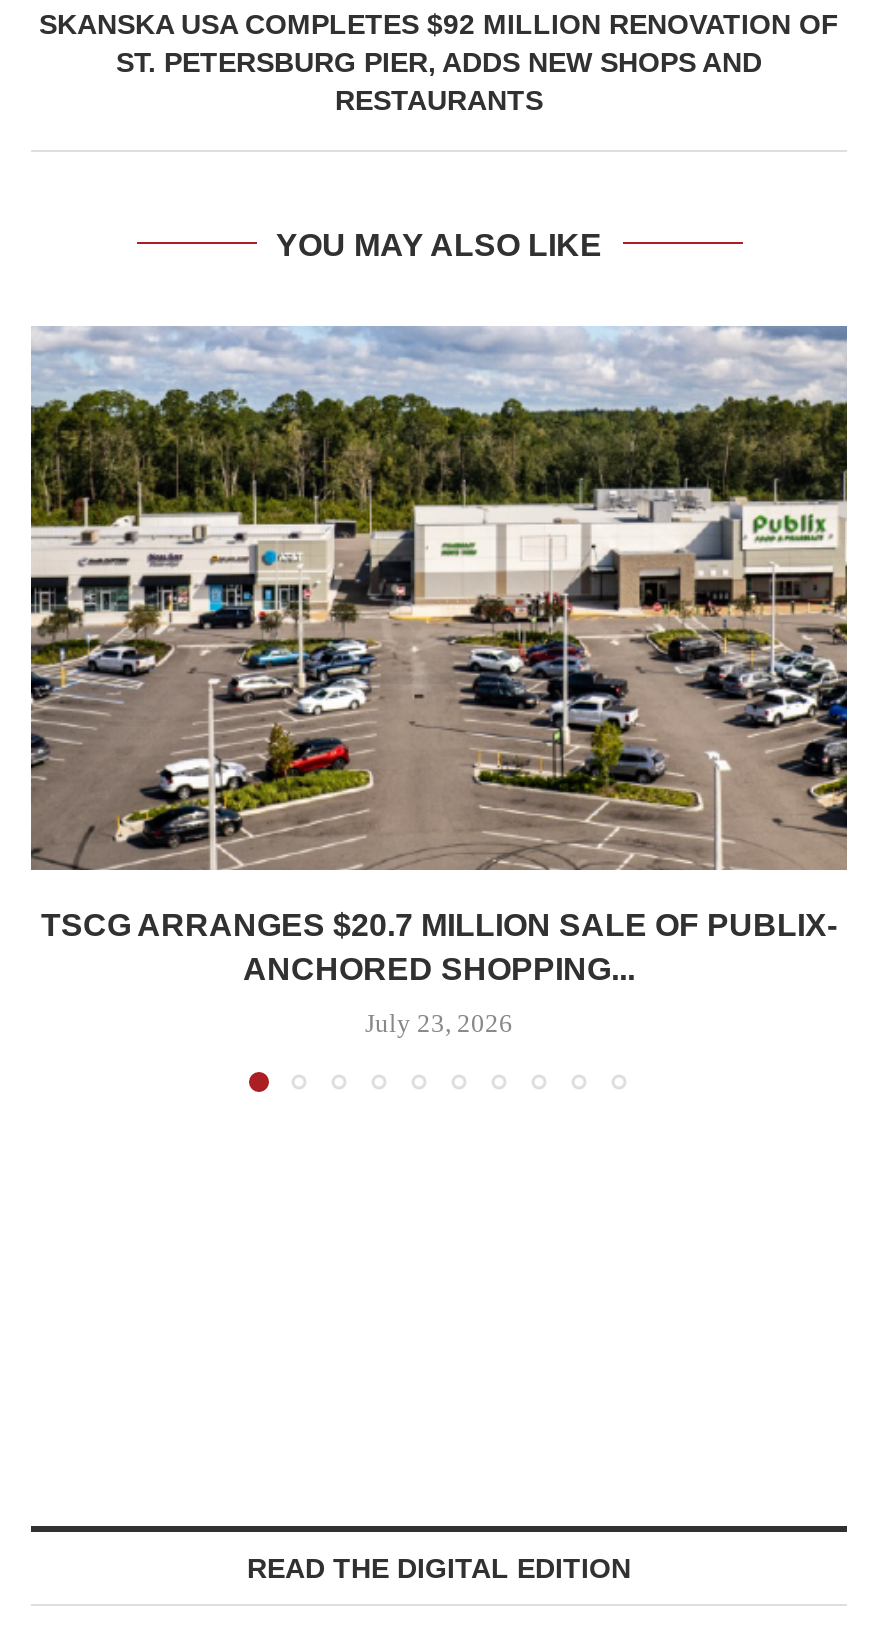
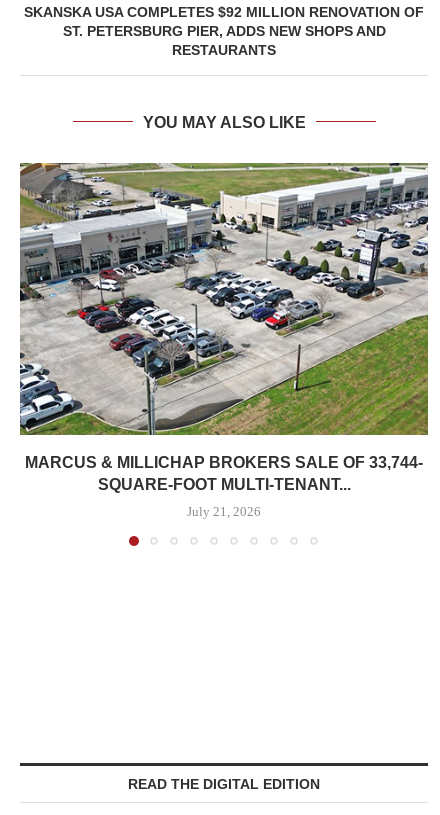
[29,324,849,986] [image] | TSCG ARRANGES $20.7 MILLION SALE OF PUBLIX- | ANCHORED SHOPPING... -> [19,162,429,493] [image] | MARCUS & MILLICHAP BROKERS SALE OF 33,744- | SQUARE-FOOT MULTI-TENANT...
[365,1008,513,1038] July 23, 2026 -> [187,504,261,519] July 21, 2026

